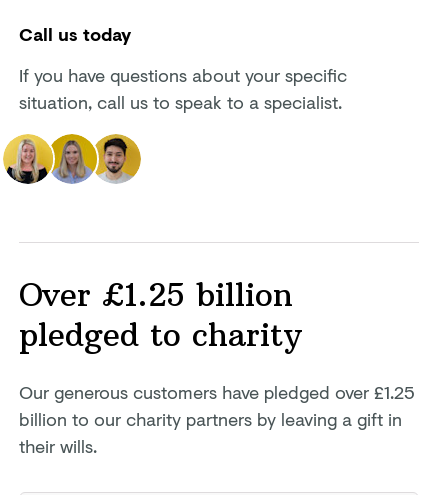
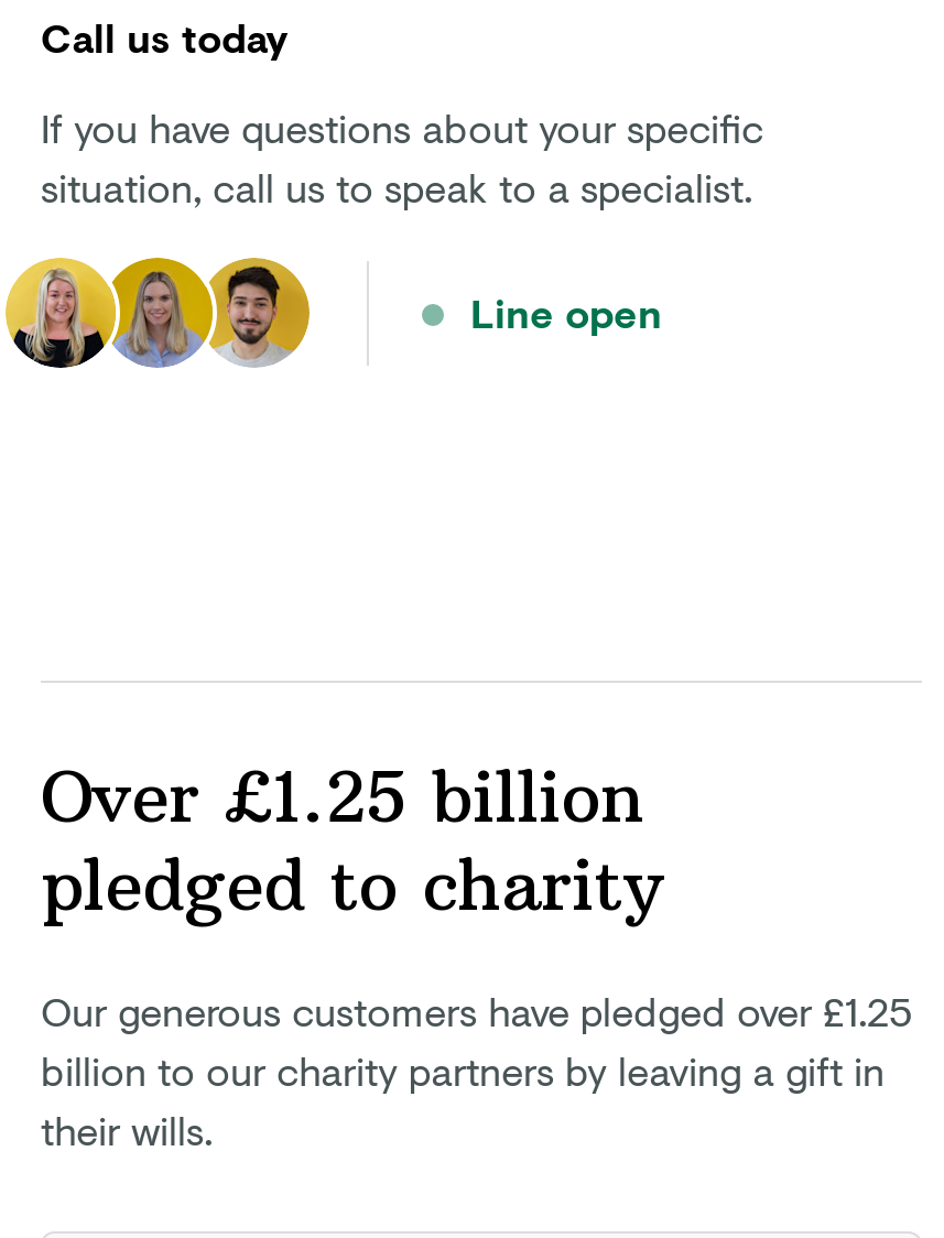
none -> [470,284,662,341] Line open

